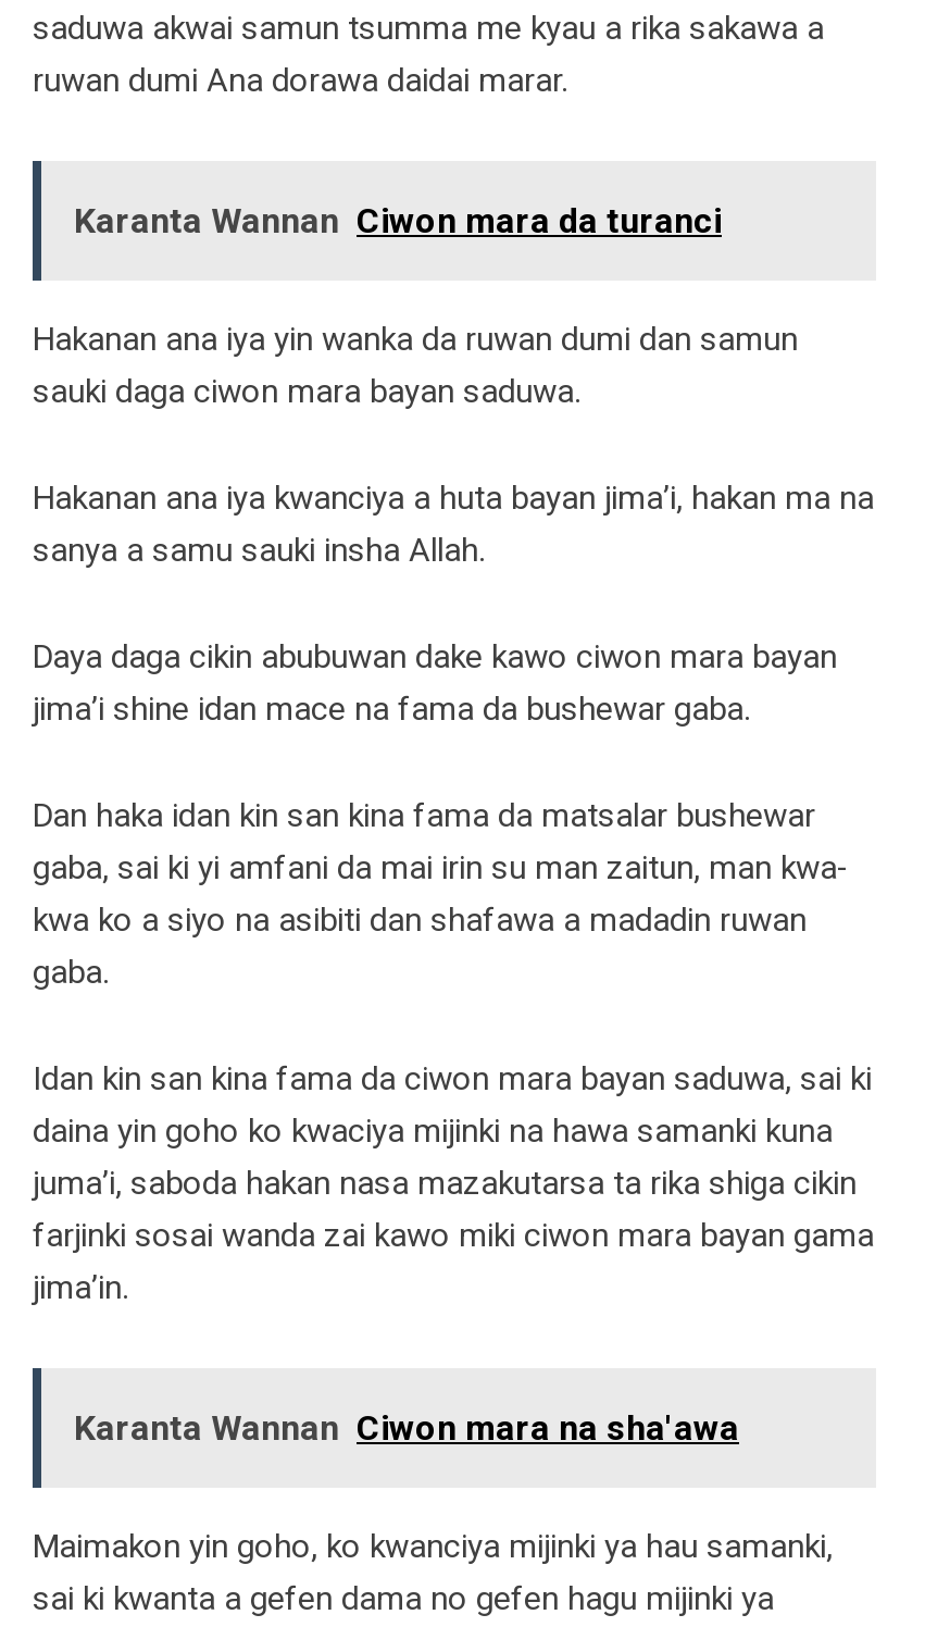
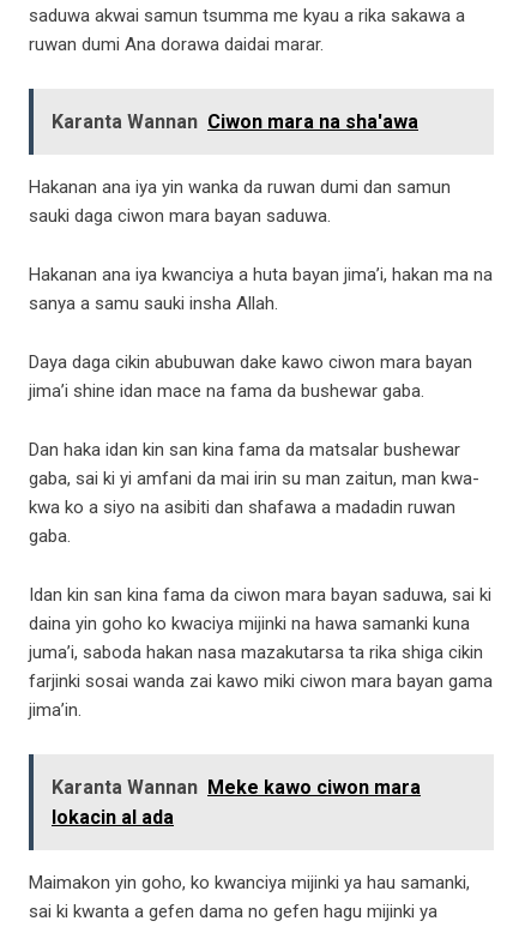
[74,201,722,242] Karanta Wannan Ciwon mara da turanci -> none
none -> [52,776,421,829] Karanta Wannan Meke kawo ciwon mara | lokacin al ada
moved [74,1408,739,1449] -> [52,111,418,133]: Karanta Wannan Ciwon mara na sha'awa

